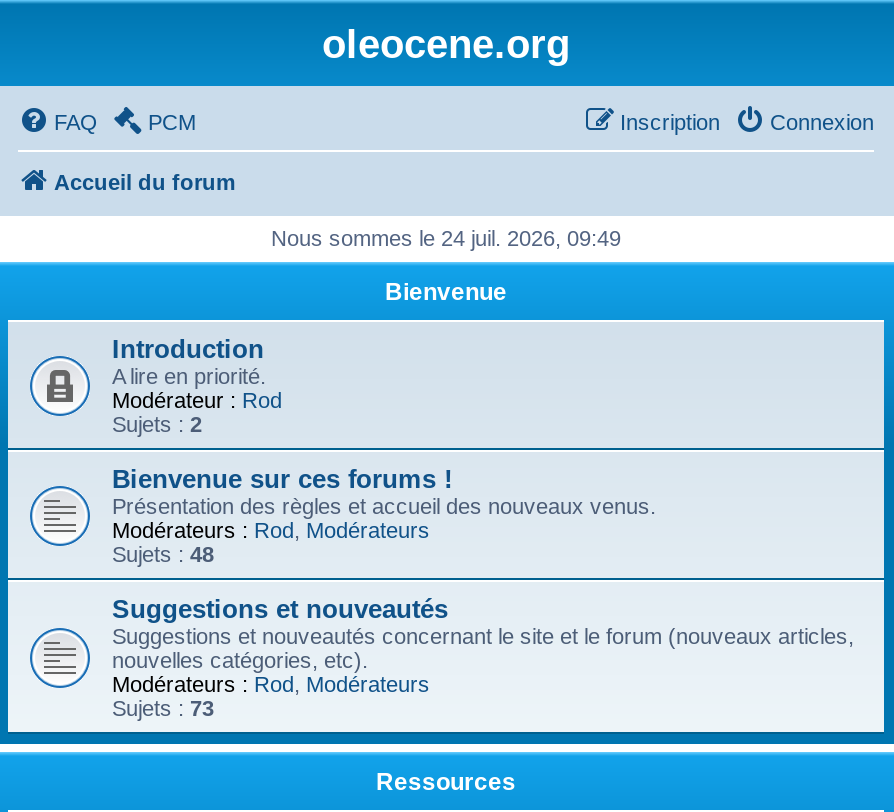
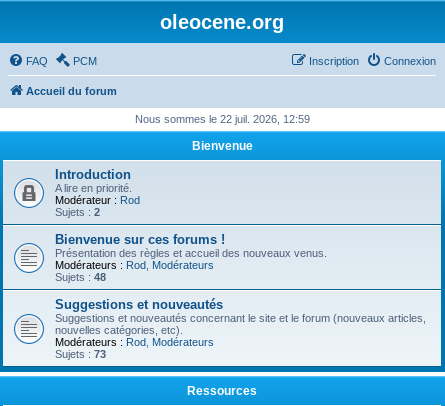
[271,226,621,250] Nous sommes le 24 juil. 2026, 09:49 -> [134,113,309,125] Nous sommes le 22 juil. 2026, 12:59

